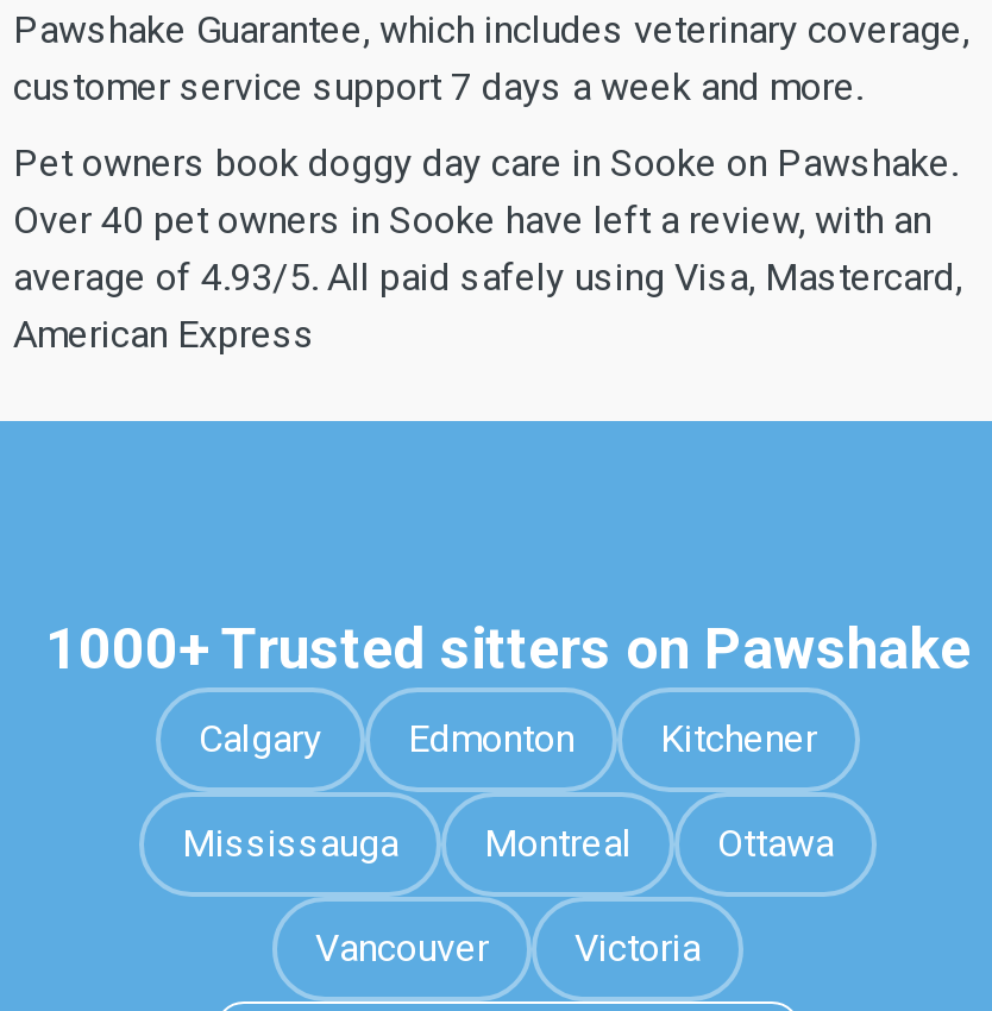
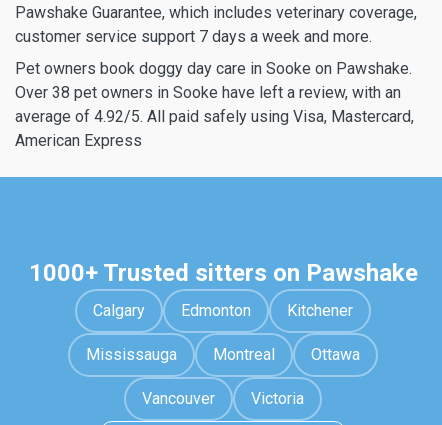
[13,197,931,243] Over 40 pet owners in Sooke have left a review, with an -> [15,83,401,102] Over 38 pet owners in Sooke have left a review, with an
[13,255,962,300] average of 4.93/5. All paid safely using Visa, Mastercard, -> [15,107,414,126] average of 4.92/5. All paid safely using Visa, Mastercard,

